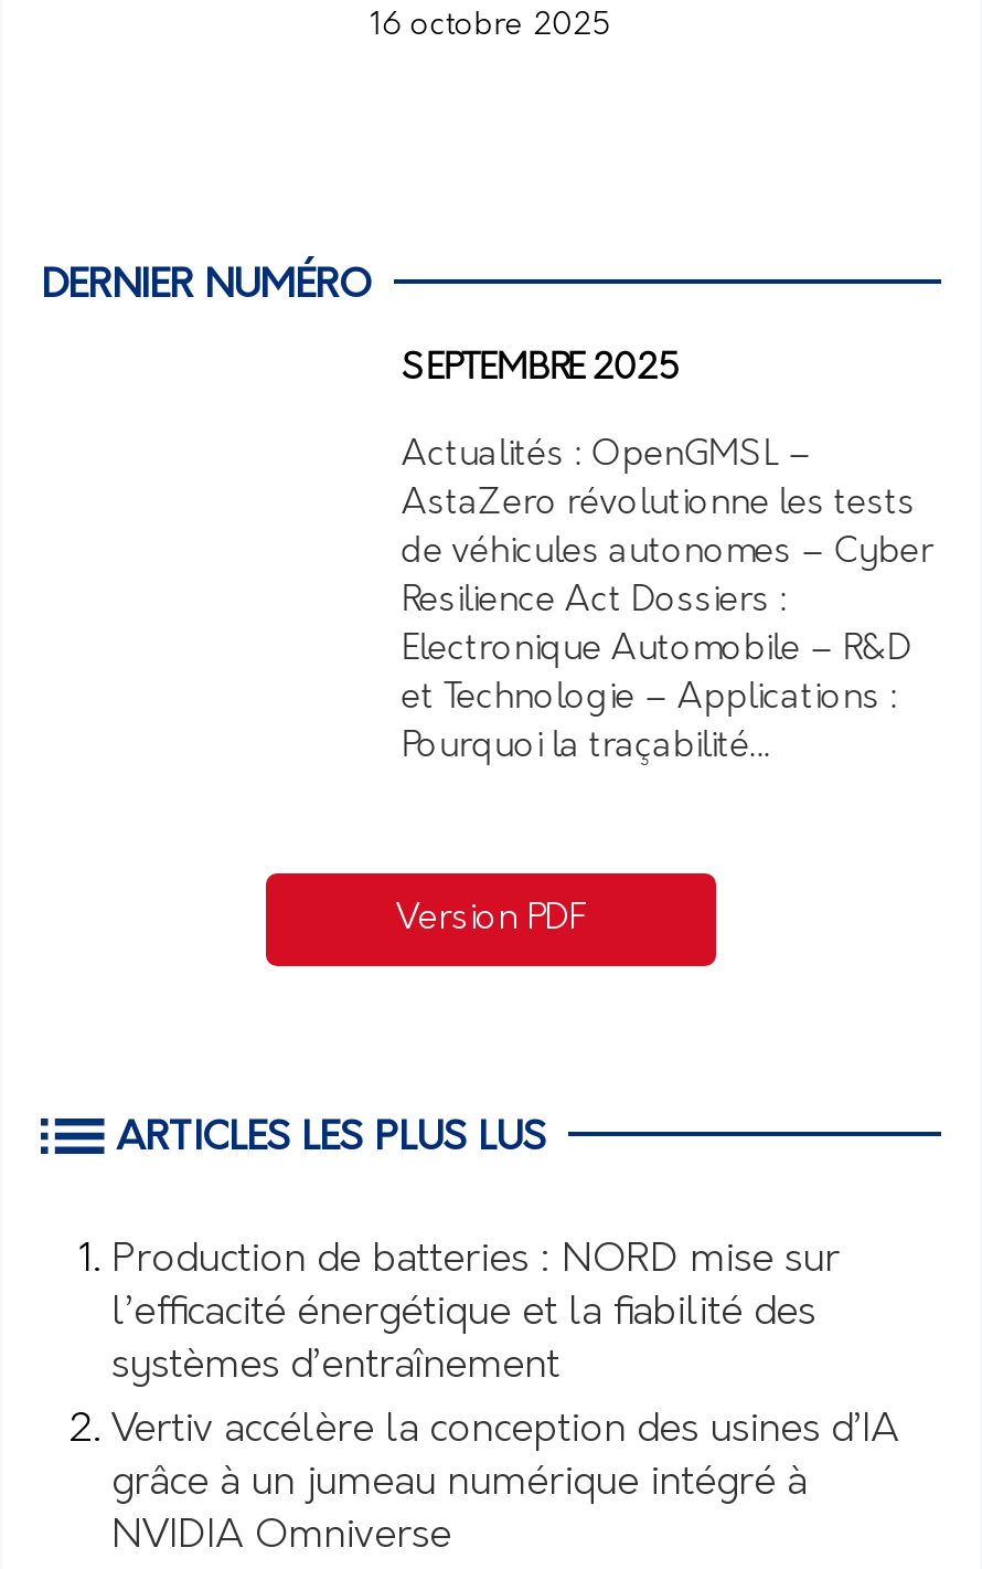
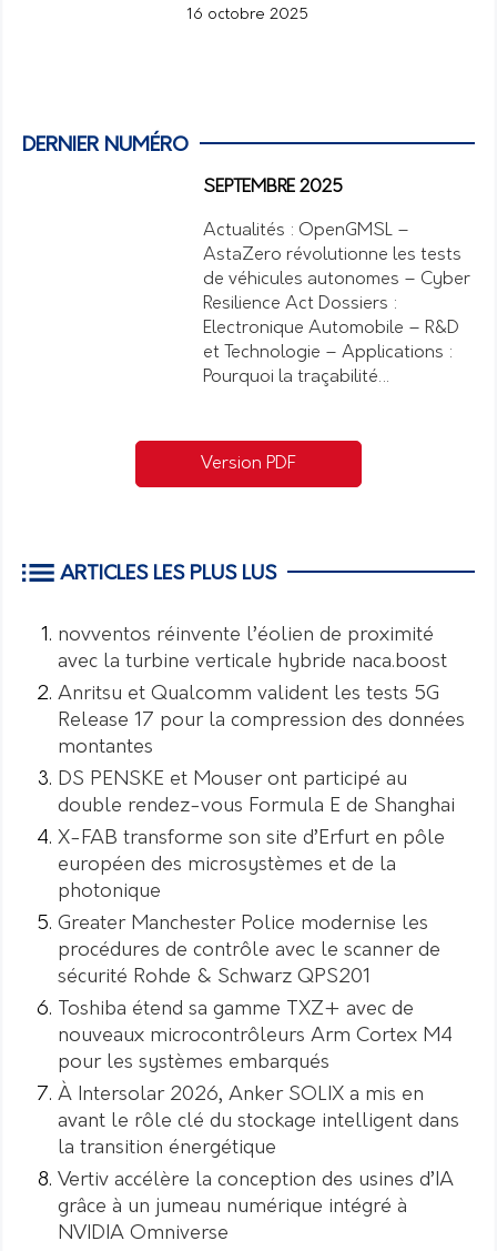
[111,1239,840,1387] Production de batteries : NORD mise sur | l’efficacité énergétique et la fiabilité des | systèmes d’entraînement -> [58,625,465,1158] novventos réinvente l’éolien de proximité | avec la turbine verticale hybride naca.boost | Anritsu et Qualcomm valident les tests 5G | Release 17 pour la compression des données | montantes | DS PENSKE et Mouser ont participé au | double rendez-vous Formula E de Shanghai | X-FAB transforme son site d’Erfurt en pôle | européen des microsystèmes et de la | photonique | Greater Manchester Police modernise les | procédures de contrôle avec le scanner de | sécurité Rohde & Schwarz QPS201 | Toshiba étend sa gamme TXZ+ avec de | nouveaux microcontrôleurs Arm Cortex M4 | pour les systèmes embarqués | À Intersolar 2026, Anker SOLIX a mis en | avant le rôle clé du stockage intelligent dans | la transition énergétique

